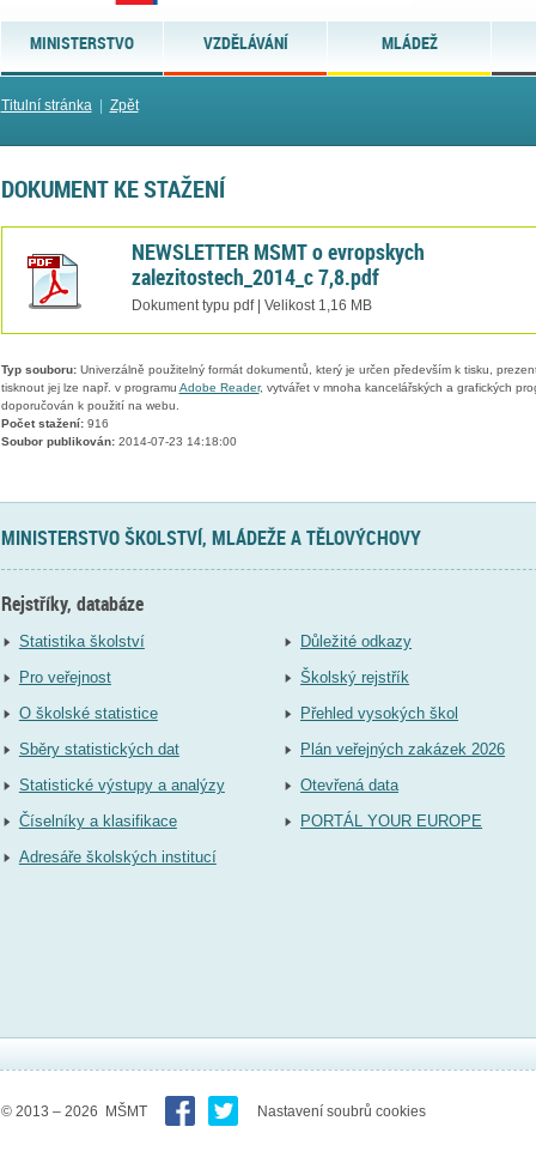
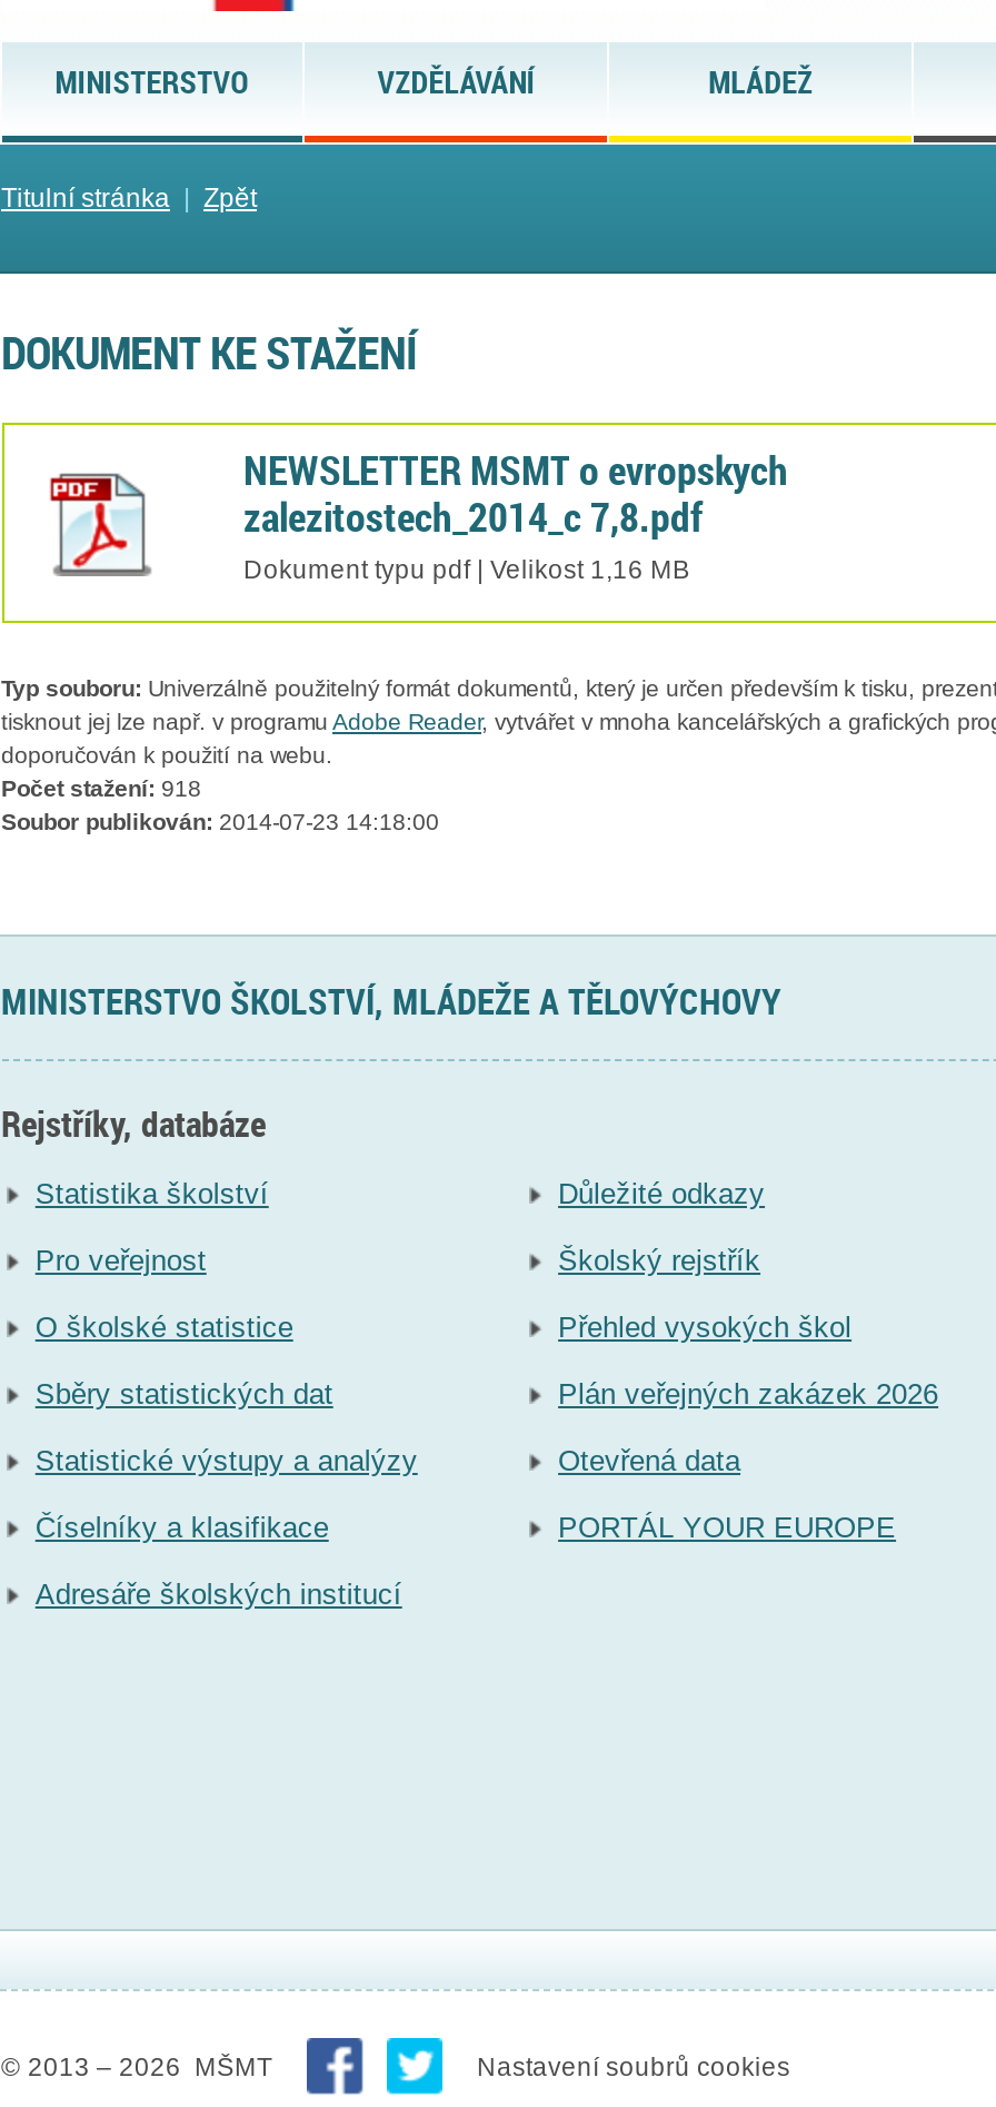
[1,417,108,431] Počet stažení: 916 -> [1,778,201,802] Počet stažení: 918

